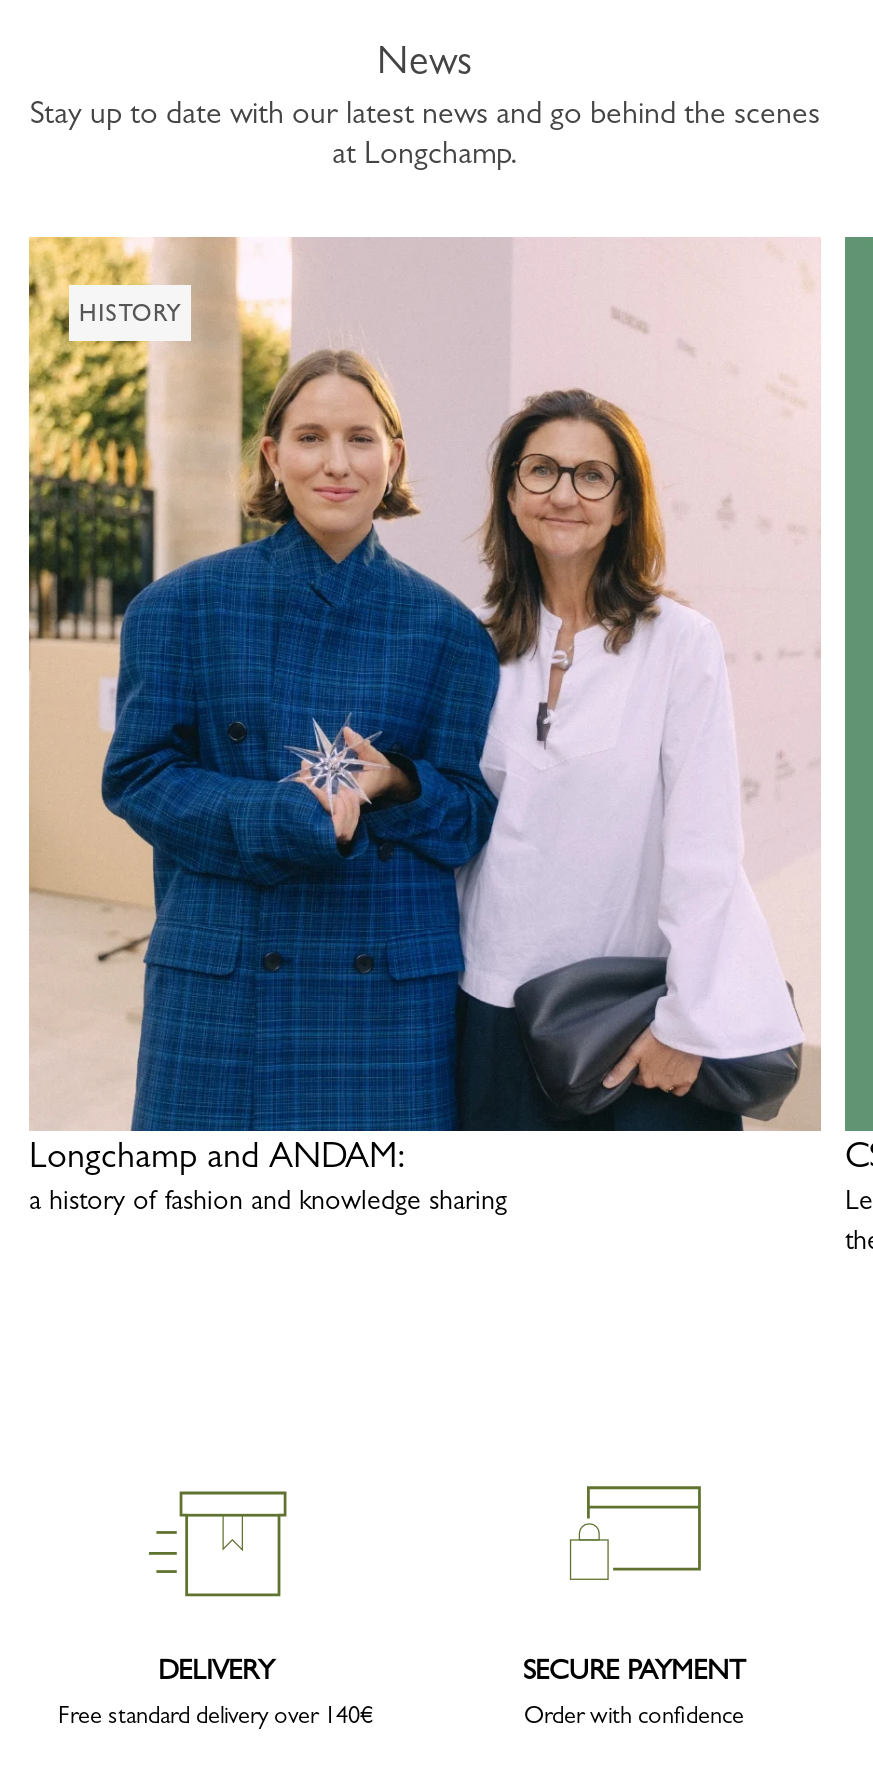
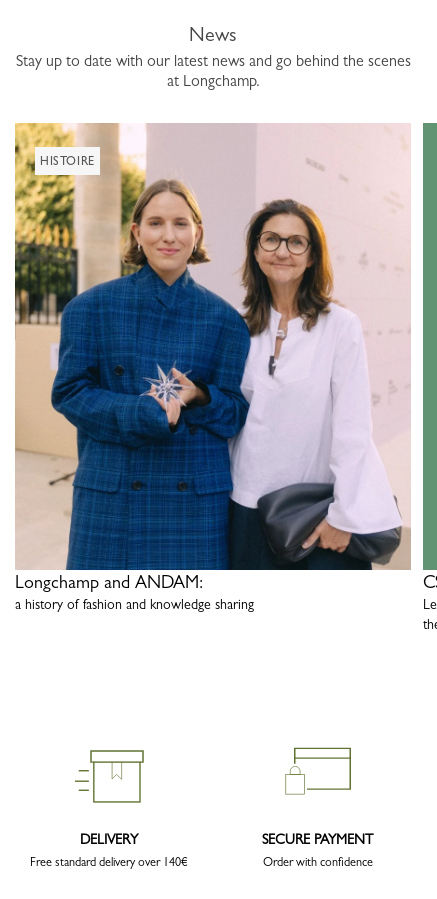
[79,299,181,327] HISTORY -> [40,154,95,168] HISTOIRE

